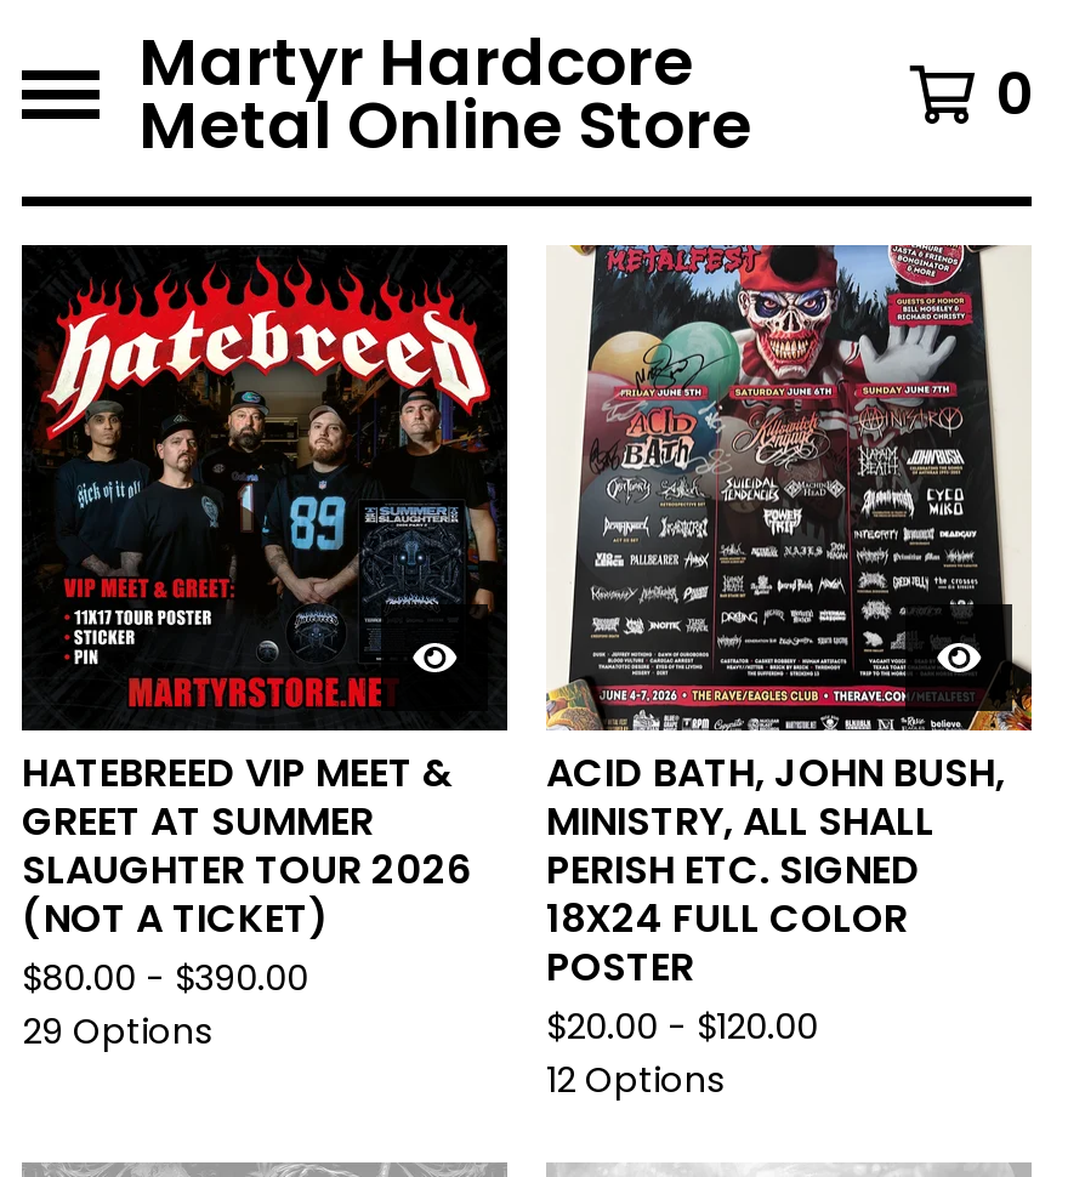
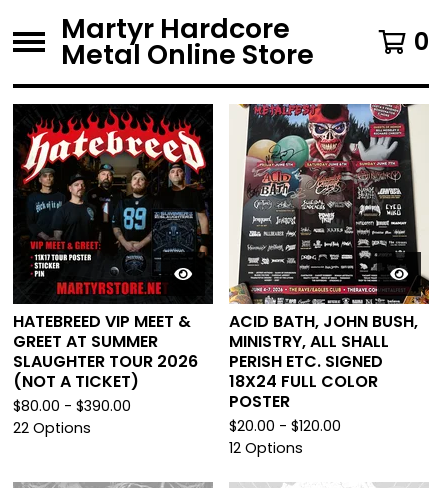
[22,1007,214,1056] 29 Options -> [13,418,91,438] 22 Options

